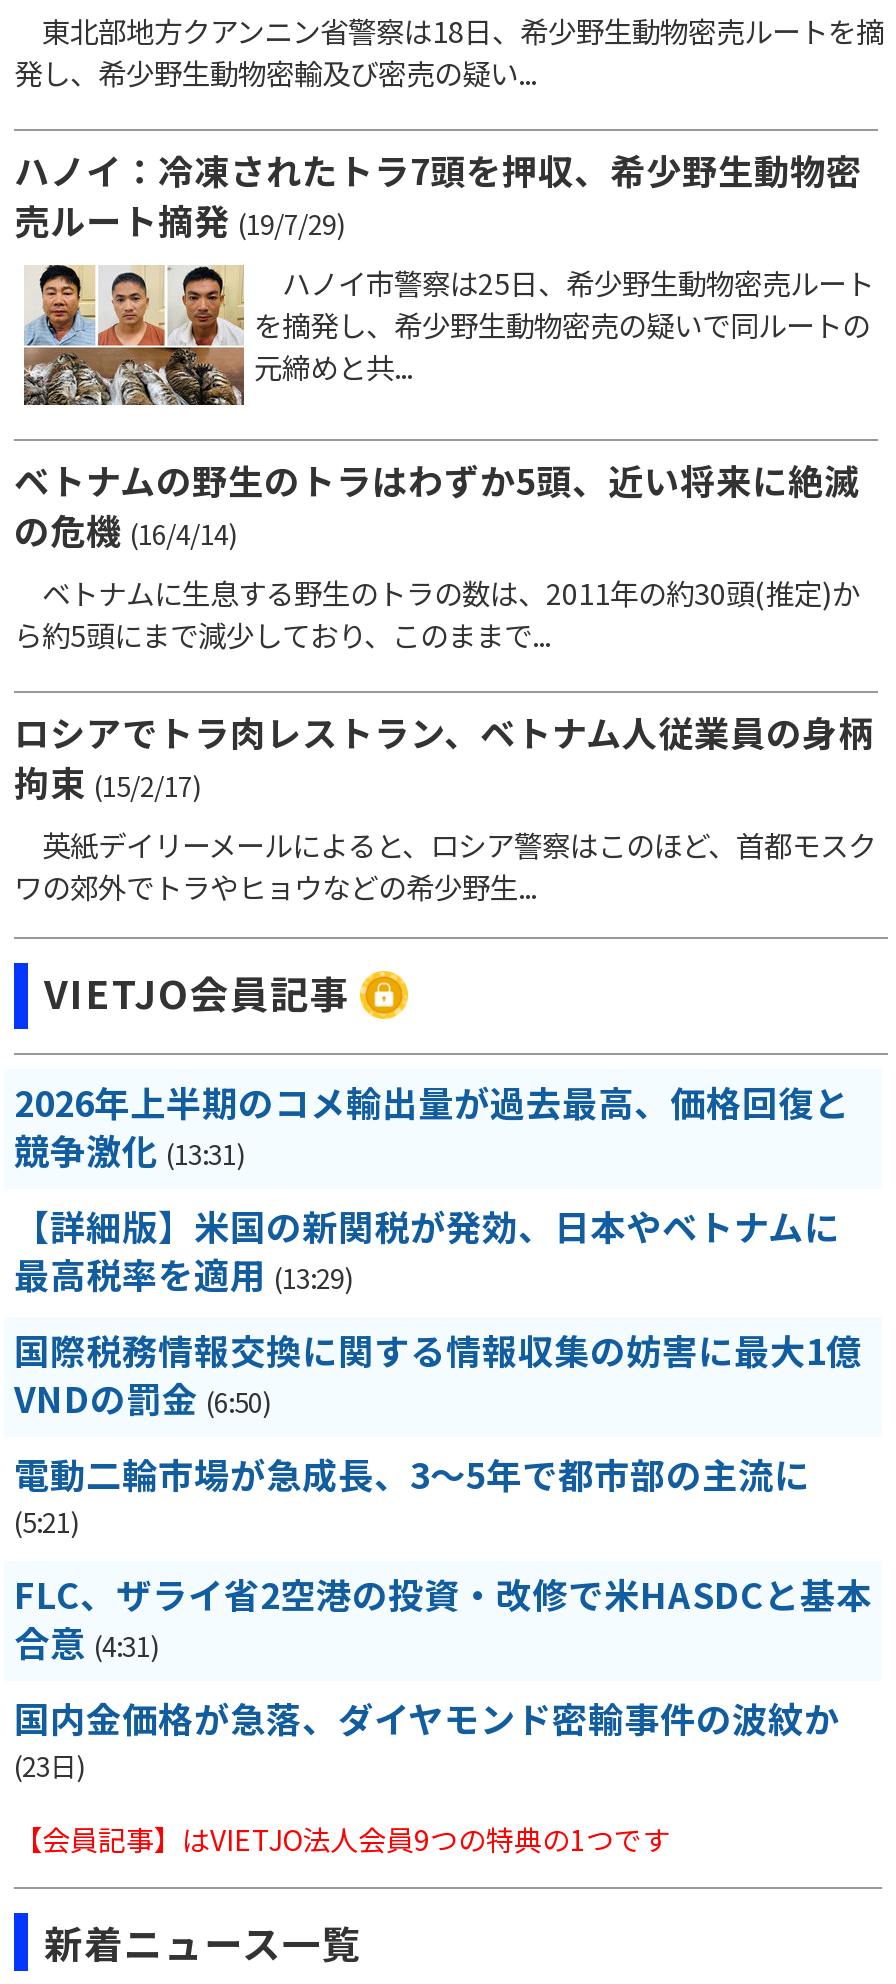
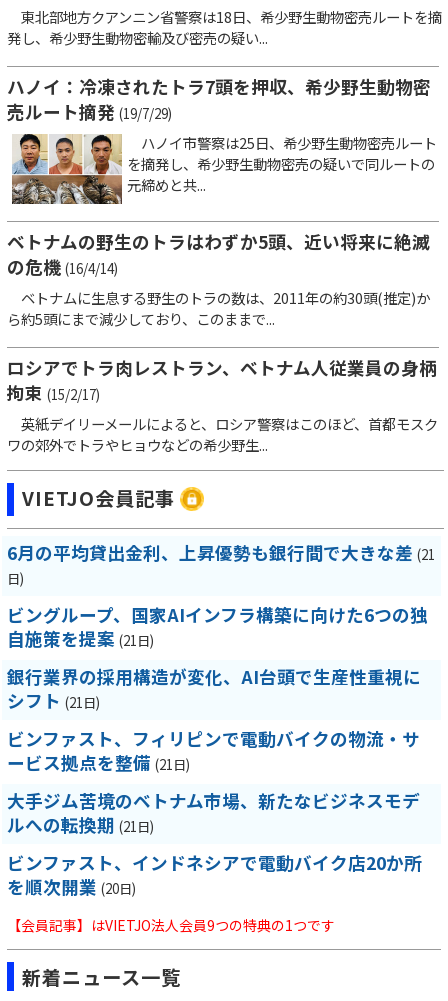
[14,1076,850,1174] 2026年上半期のコメ輸出量が過去最高、価格回復と | 競争激化 (13:31) -> [7,540,435,588] 6月の平均貸出金利、上昇優勢も銀行間で大きな差 (21 | 日)
[14,1200,840,1298] 【詳細版】米国の新関税が発効、日本やベトナムに | 最高税率を適用 (13:29) -> [7,602,428,651] ビングループ、国家AIインフラ構築に向けた6つの独 | 自施策を提案 (21日)
[14,1324,862,1422] 国際税務情報交換に関する情報収集の妨害に最大1億 | VNDの罰金 (6:50) -> [7,664,421,713] 銀行業界の採用構造が変化、AI台頭で生産性重視に | シフト (21日)
[14,1448,810,1540] 電動二輪市場が急成長、3～5年で都市部の主流に | (5:21) -> [7,726,420,775] ビンファスト、フィリピンで電動バイクの物流・サ | ービス拠点を整備 (21日)
[14,1568,872,1666] FLC、ザライ省2空港の投資・改修で米HASDCと基本 | 合意 (4:31) -> [7,788,420,837] 大手ジム苦境のベトナム市場、新たなビジネスモデ | ルへの転換期 (21日)
[14,1692,840,1784] 国内金価格が急落、ダイヤモンド密輸事件の波紋か | (23日) -> [7,850,422,899] ビンファスト、インドネシアで電動バイク店20か所 | を順次開業 (20日)

